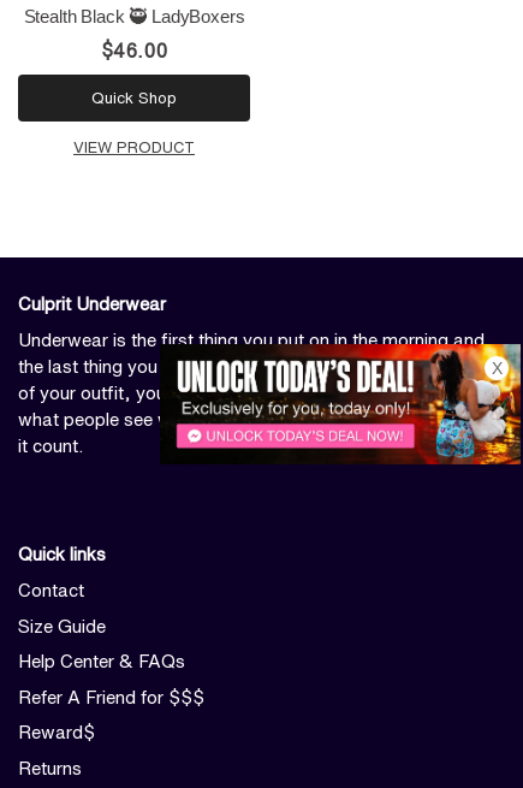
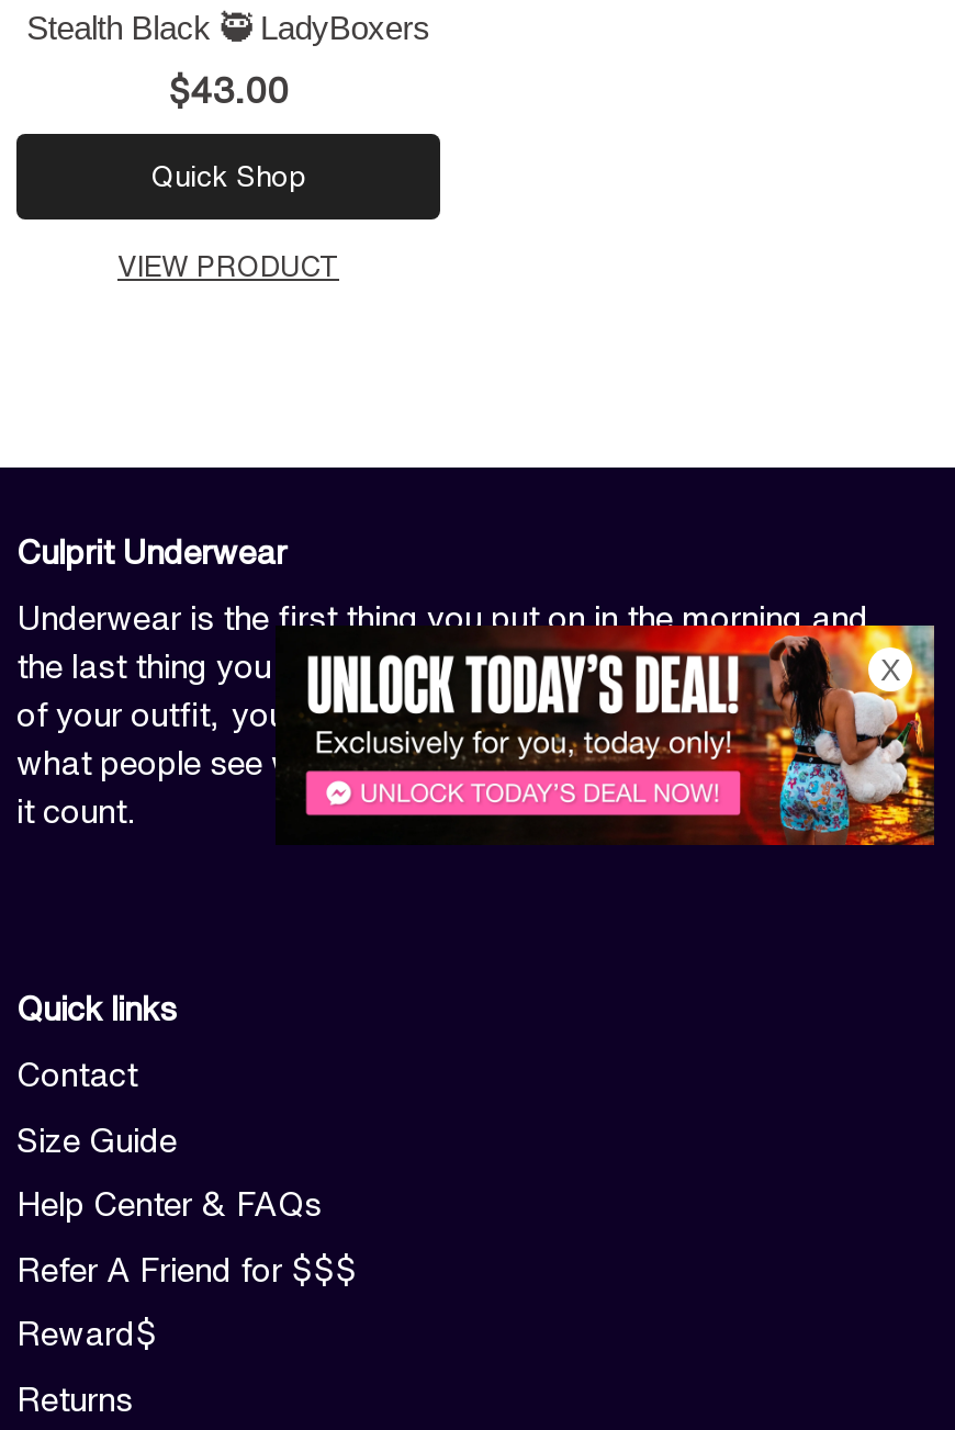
[101,41,167,60] $46.00 -> [168,73,289,108] $43.00

